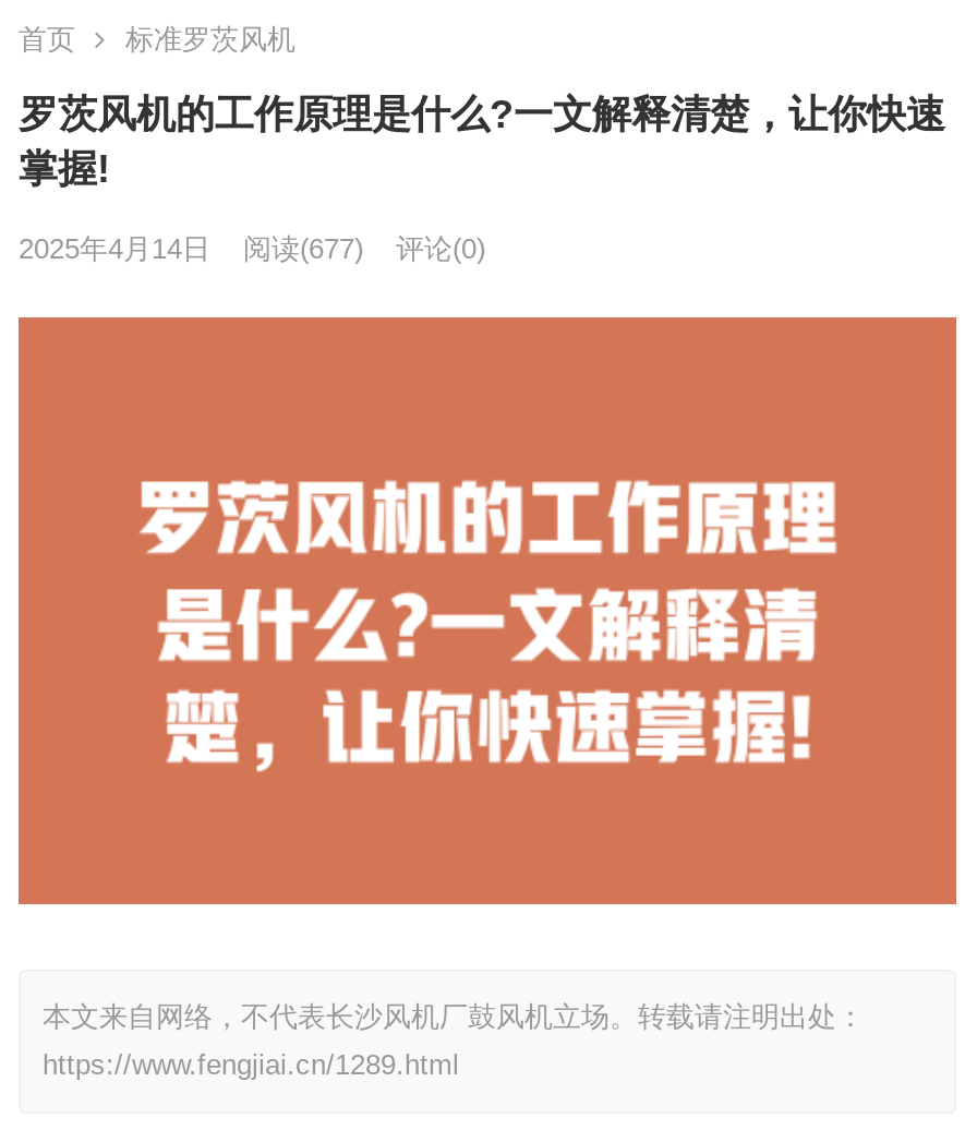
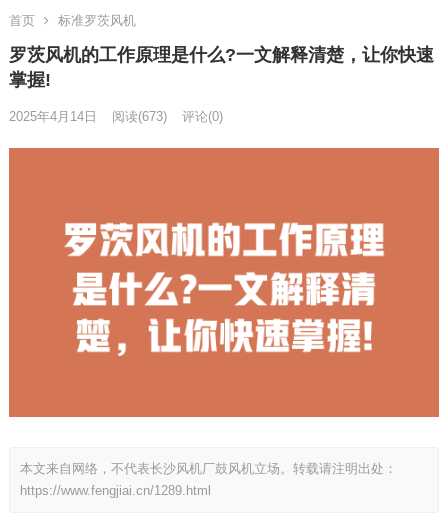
[19,232,485,265] 2025年4月14日 阅读(677) 评论(0) -> [9,109,223,124] 2025年4月14日 阅读(673) 评论(0)

